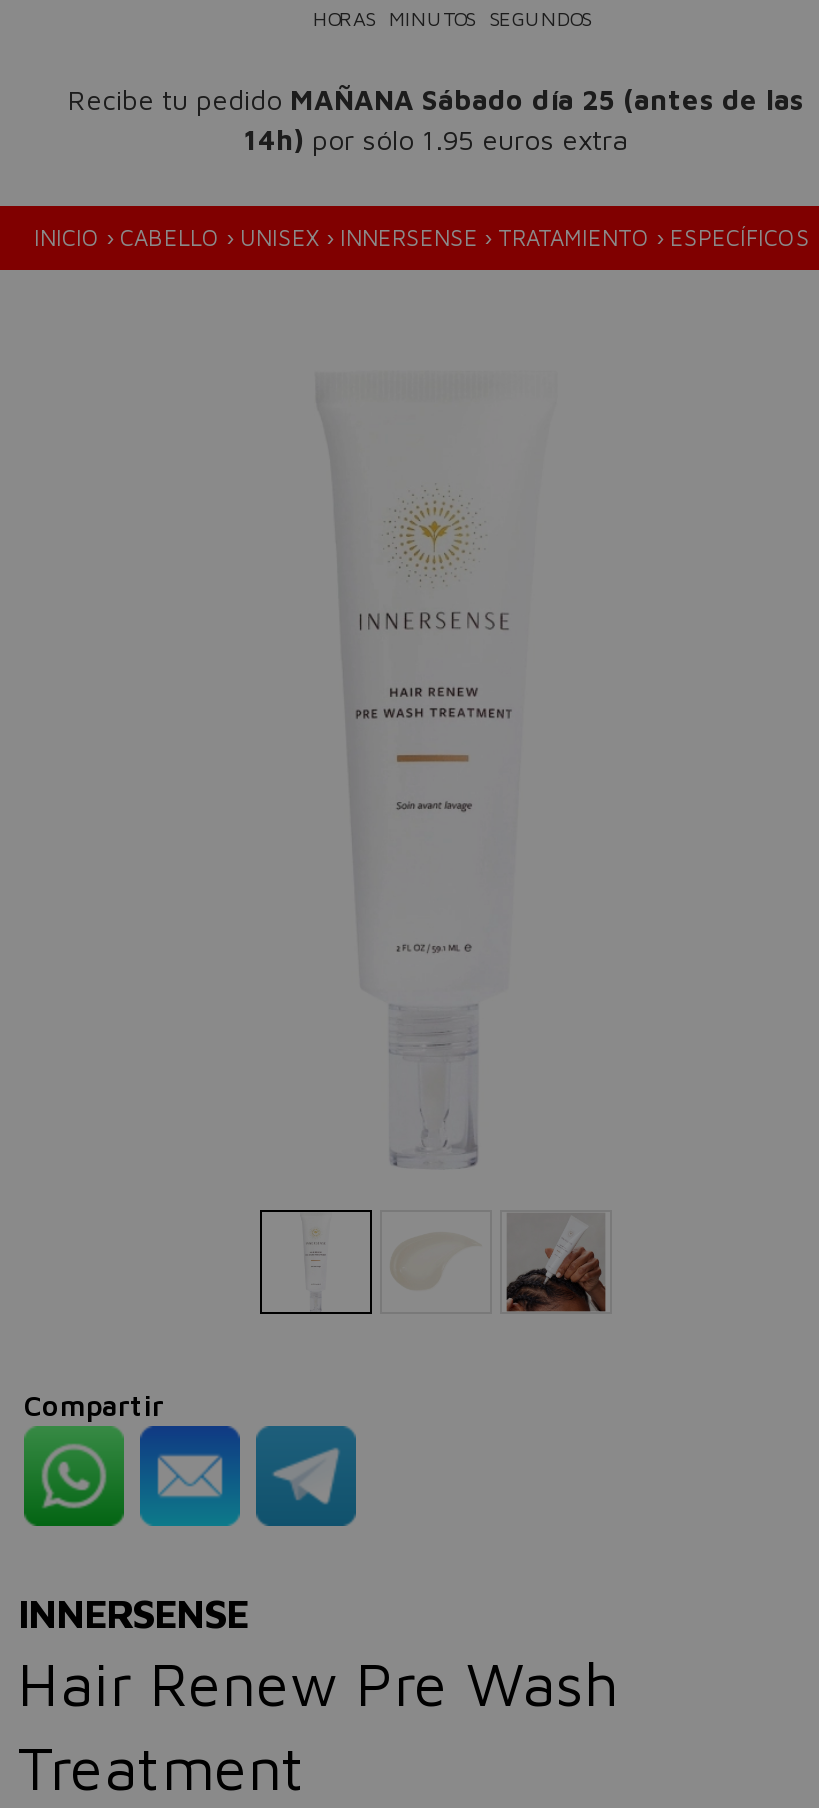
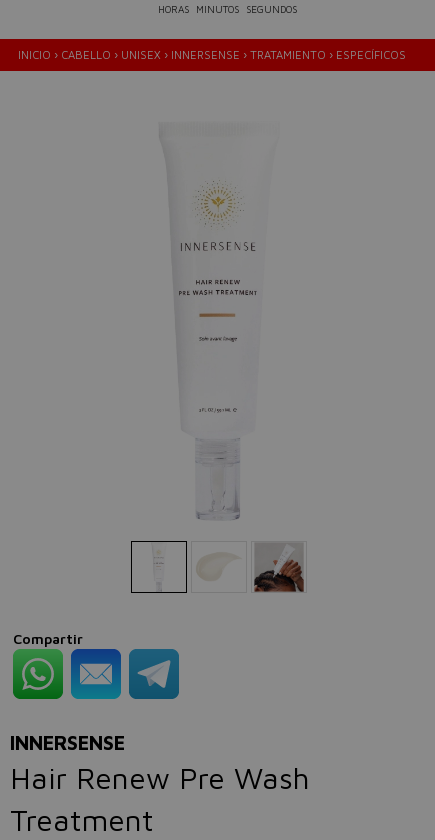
[68,82,804,156] Recibe tu pedido MAÑANA Sábado día 25 (antes de las | 14h) por sólo 1.95 euros extra -> none

